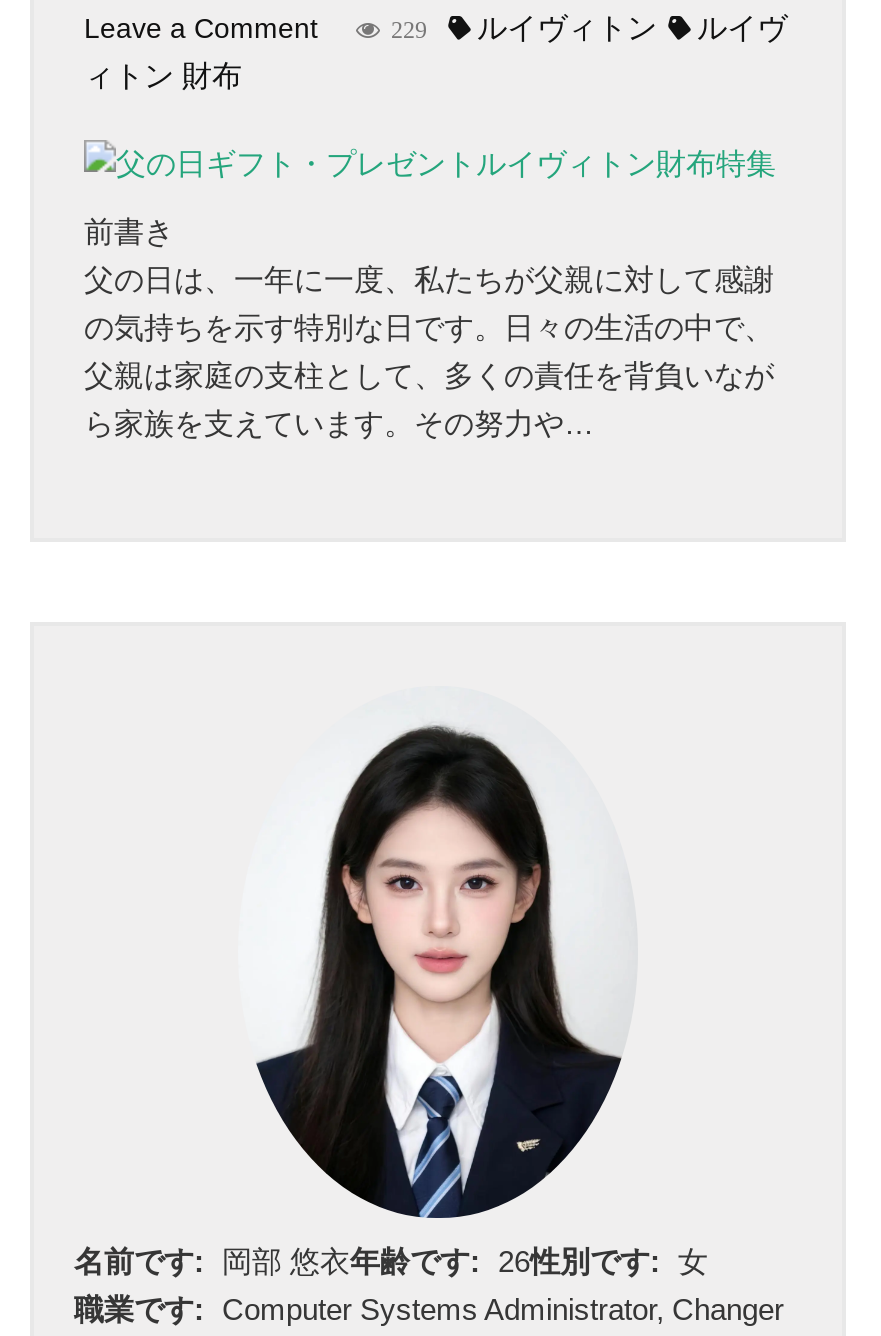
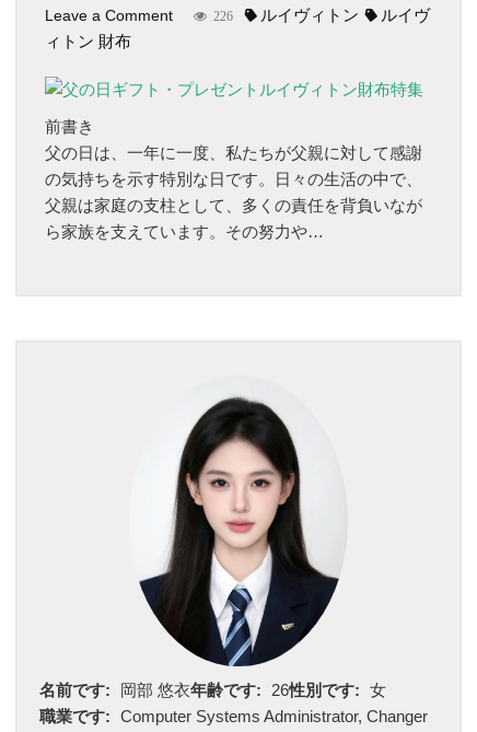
[385,18,427,42] 229 -> [210,10,232,23] 226

